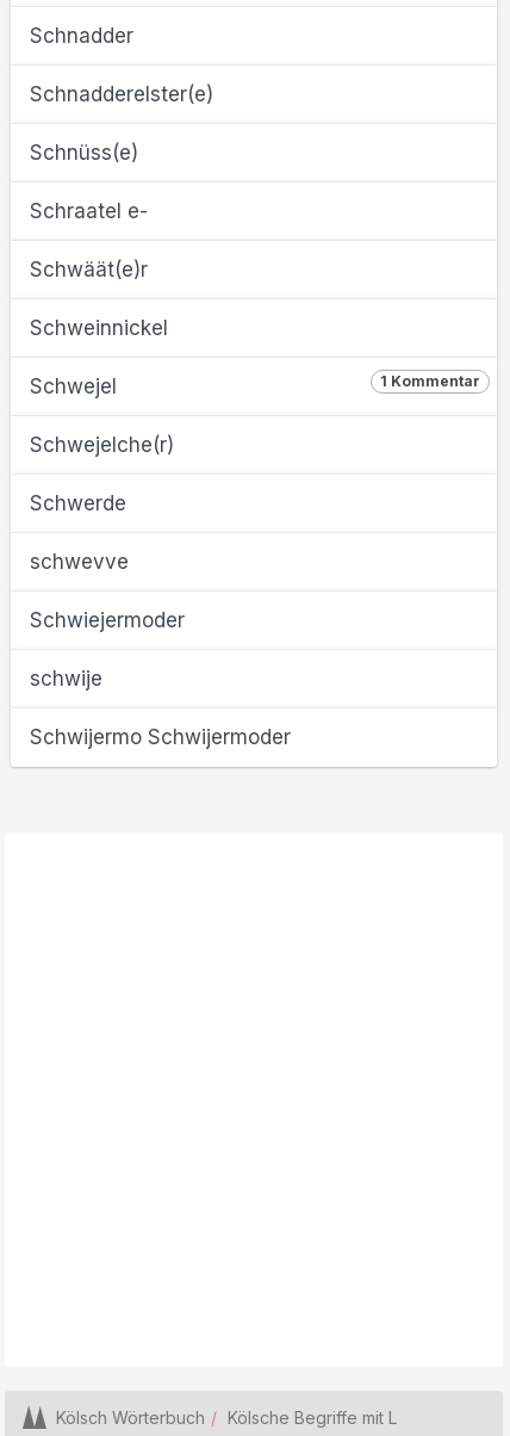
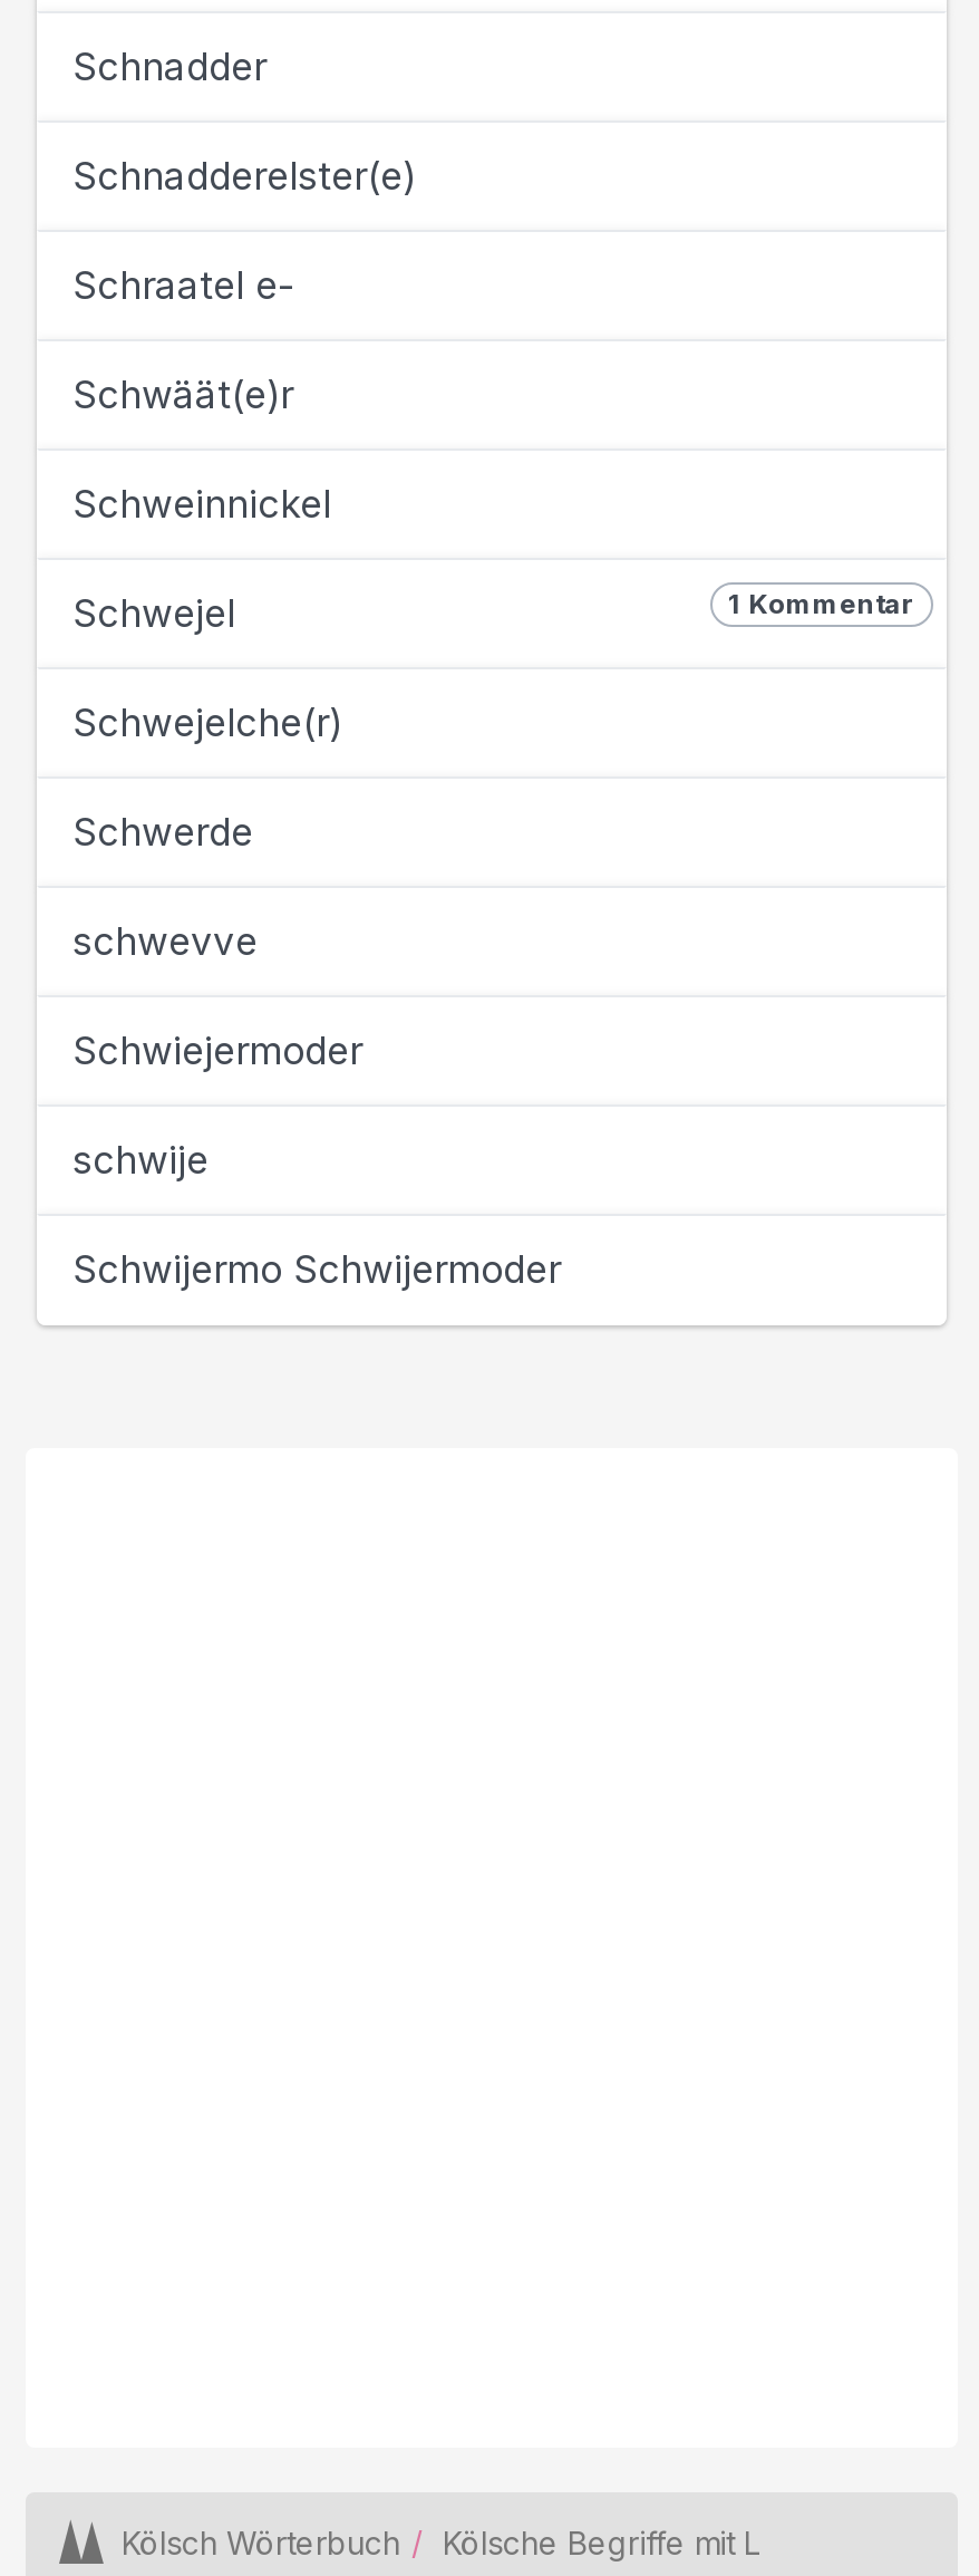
[30,141,138,165] Schnüss(e) -> none

